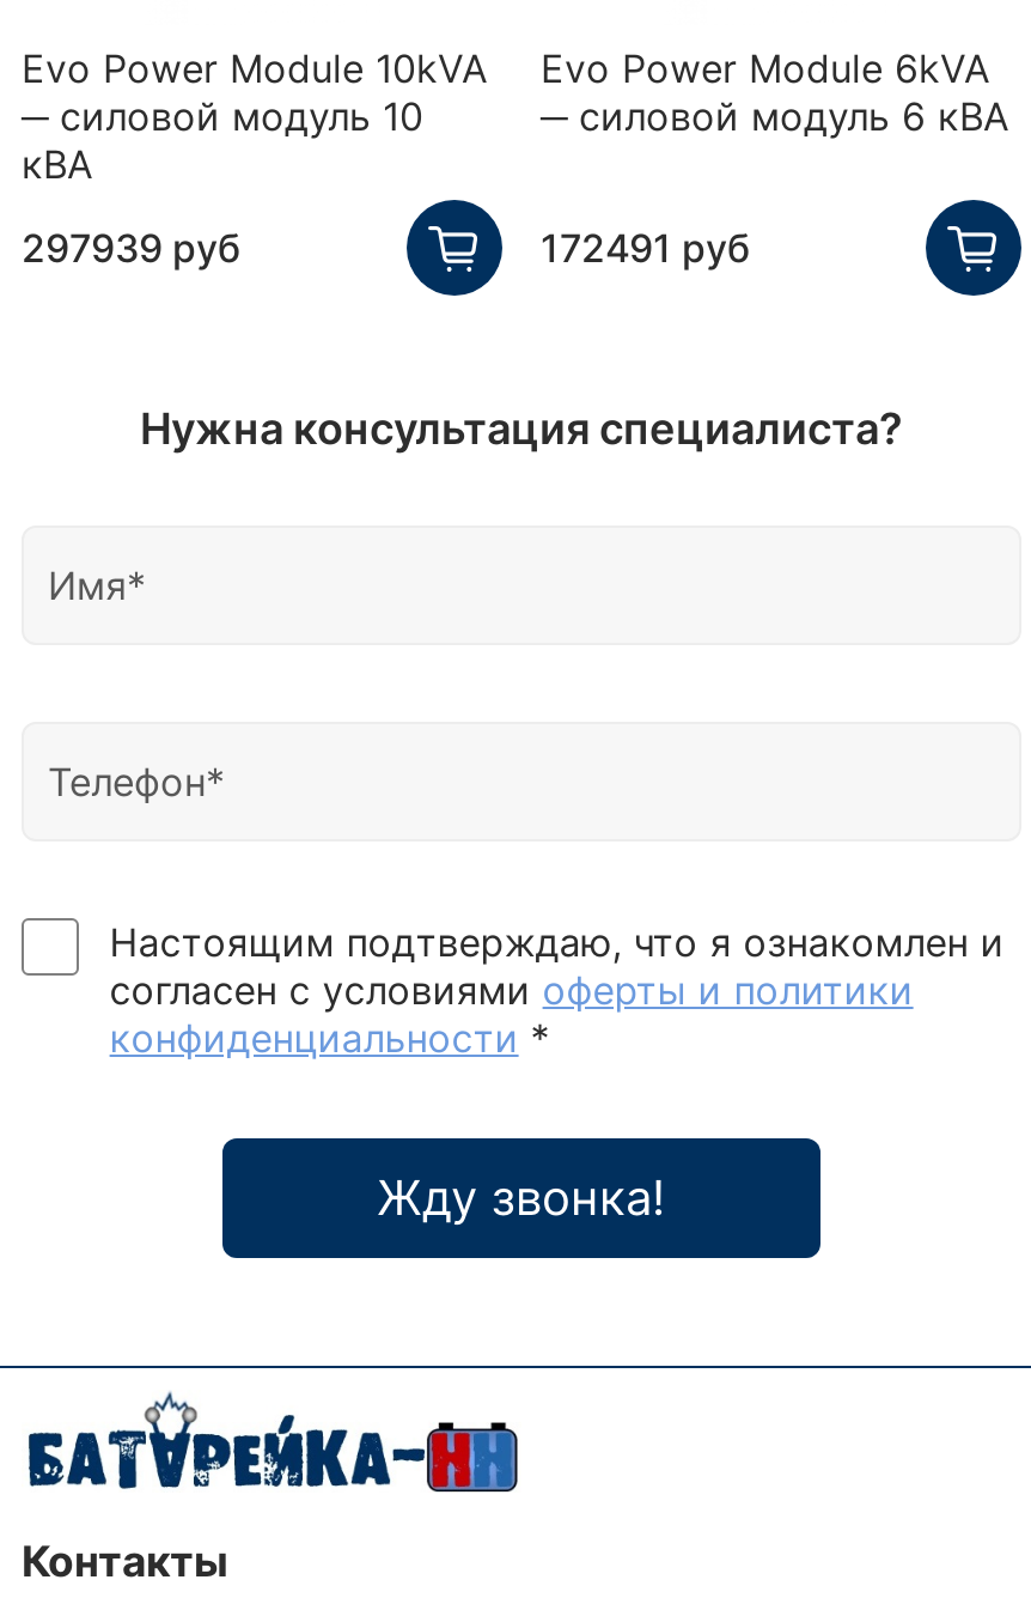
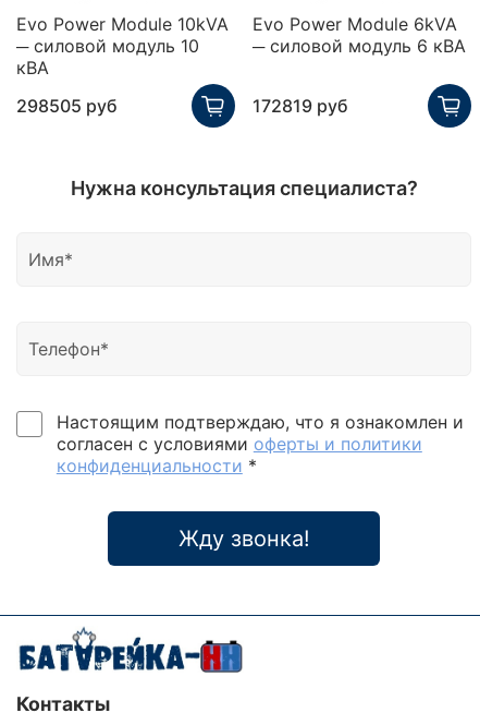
[22,224,242,272] 297939 руб -> [16,95,118,117] 298505 руб
[541,224,751,272] 172491 руб -> [253,95,348,117] 172819 руб

